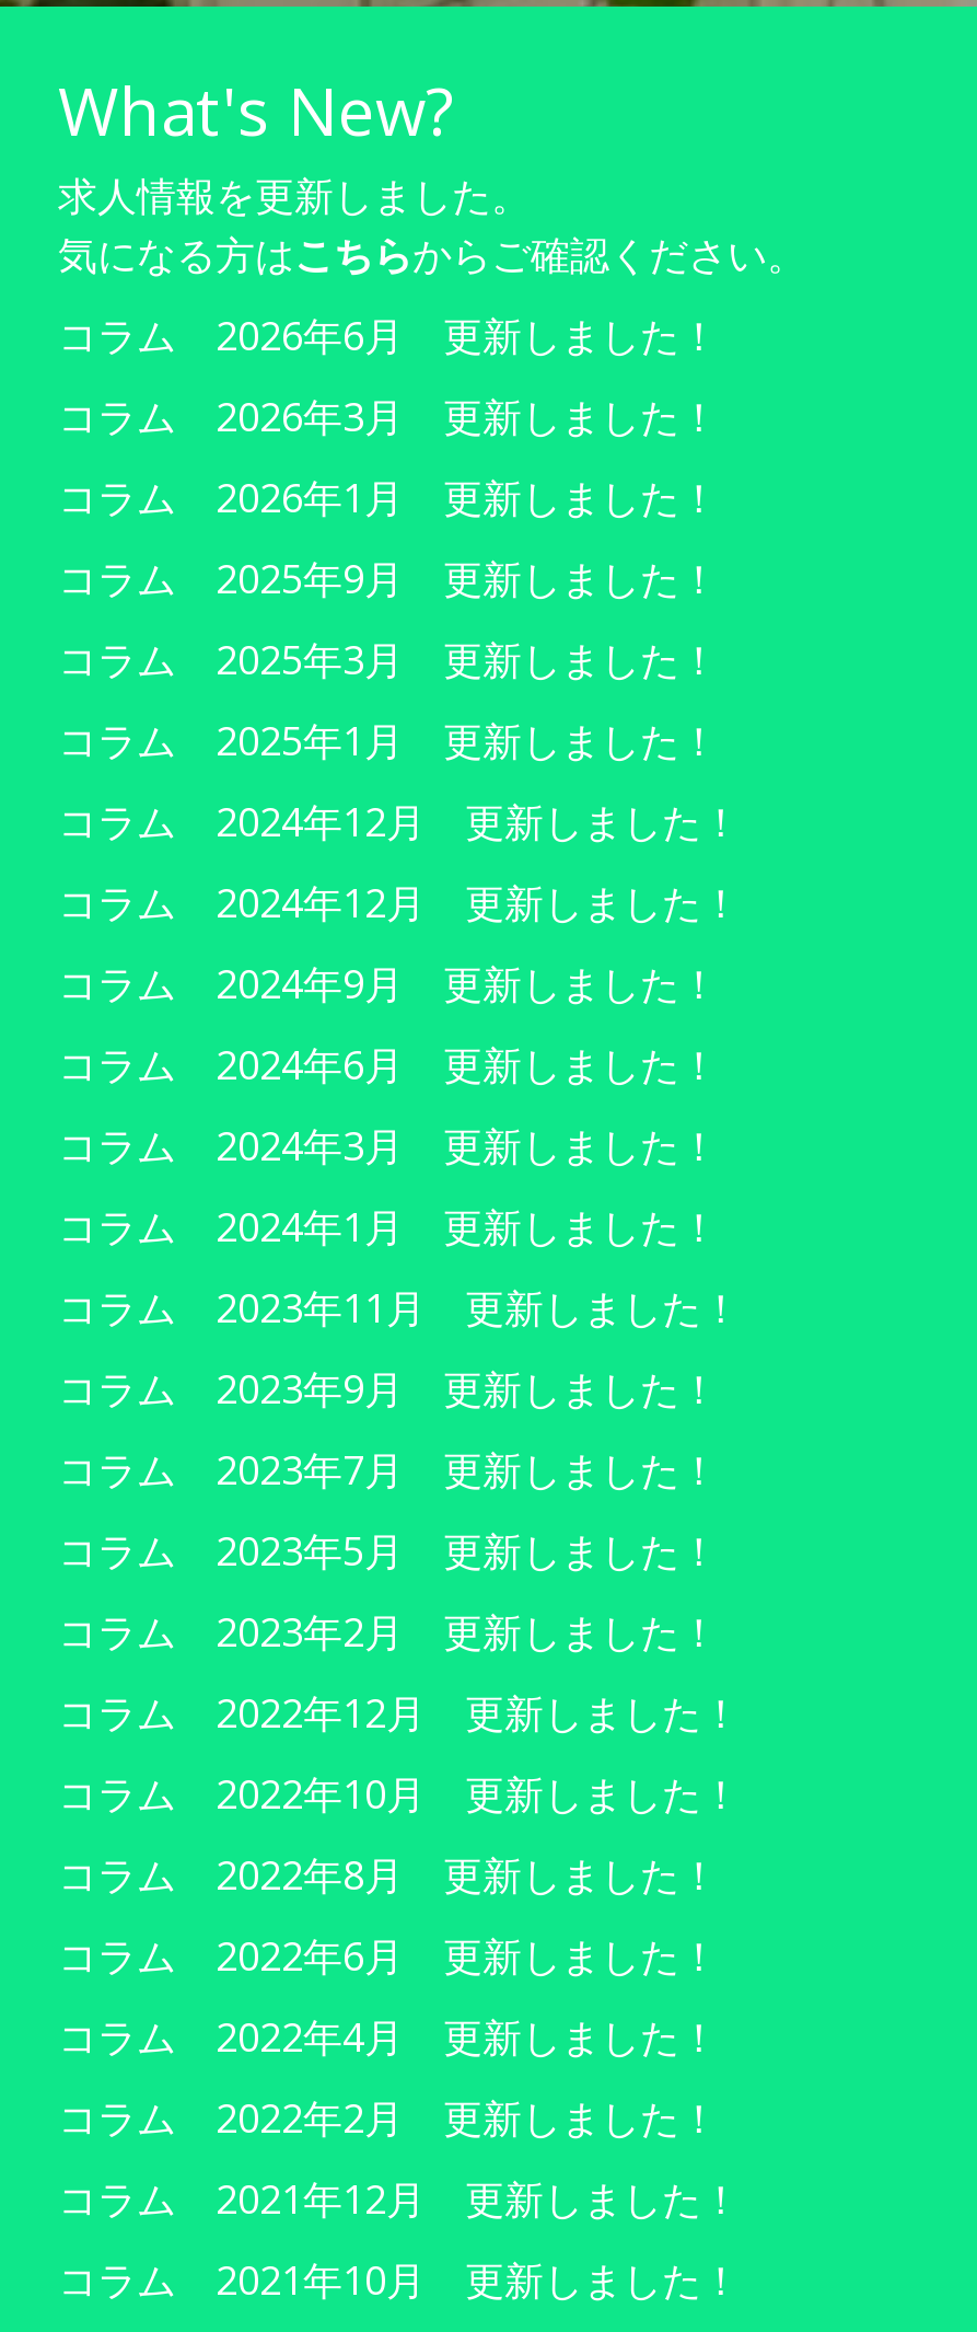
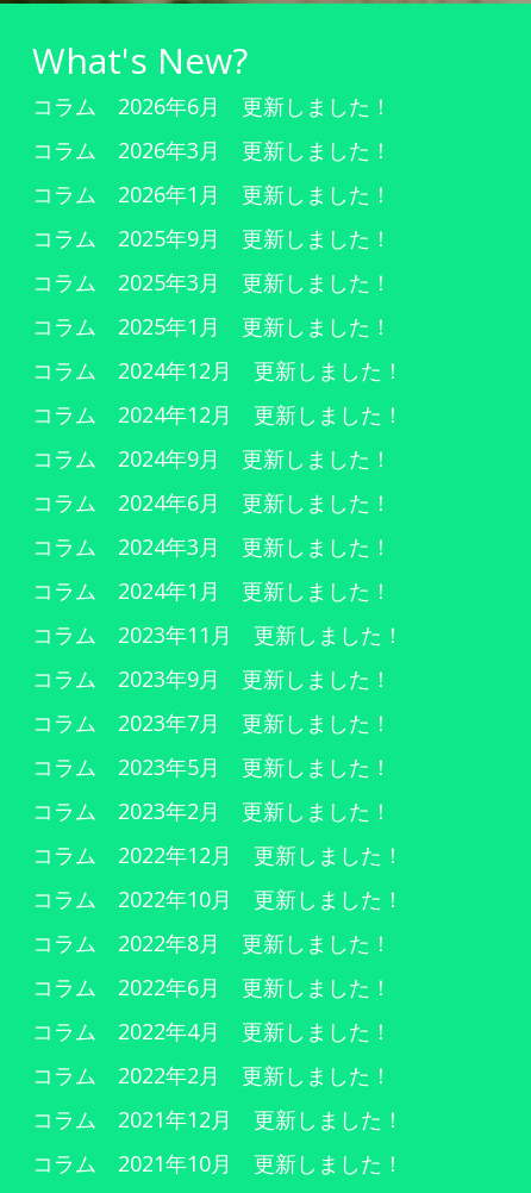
[58,169,806,281] 求人情報を更新しました。 | 気になる方はこちらからご確認ください。 -> none

